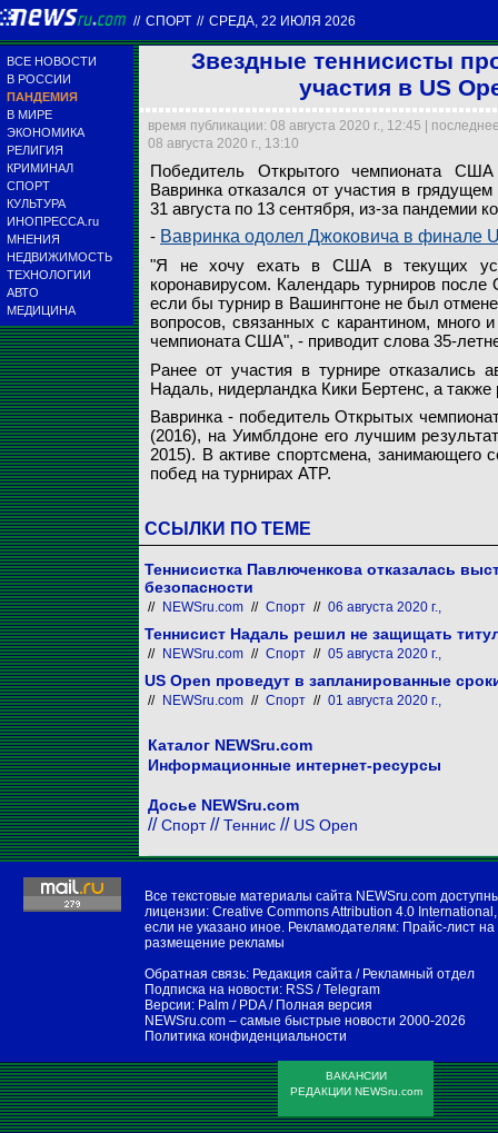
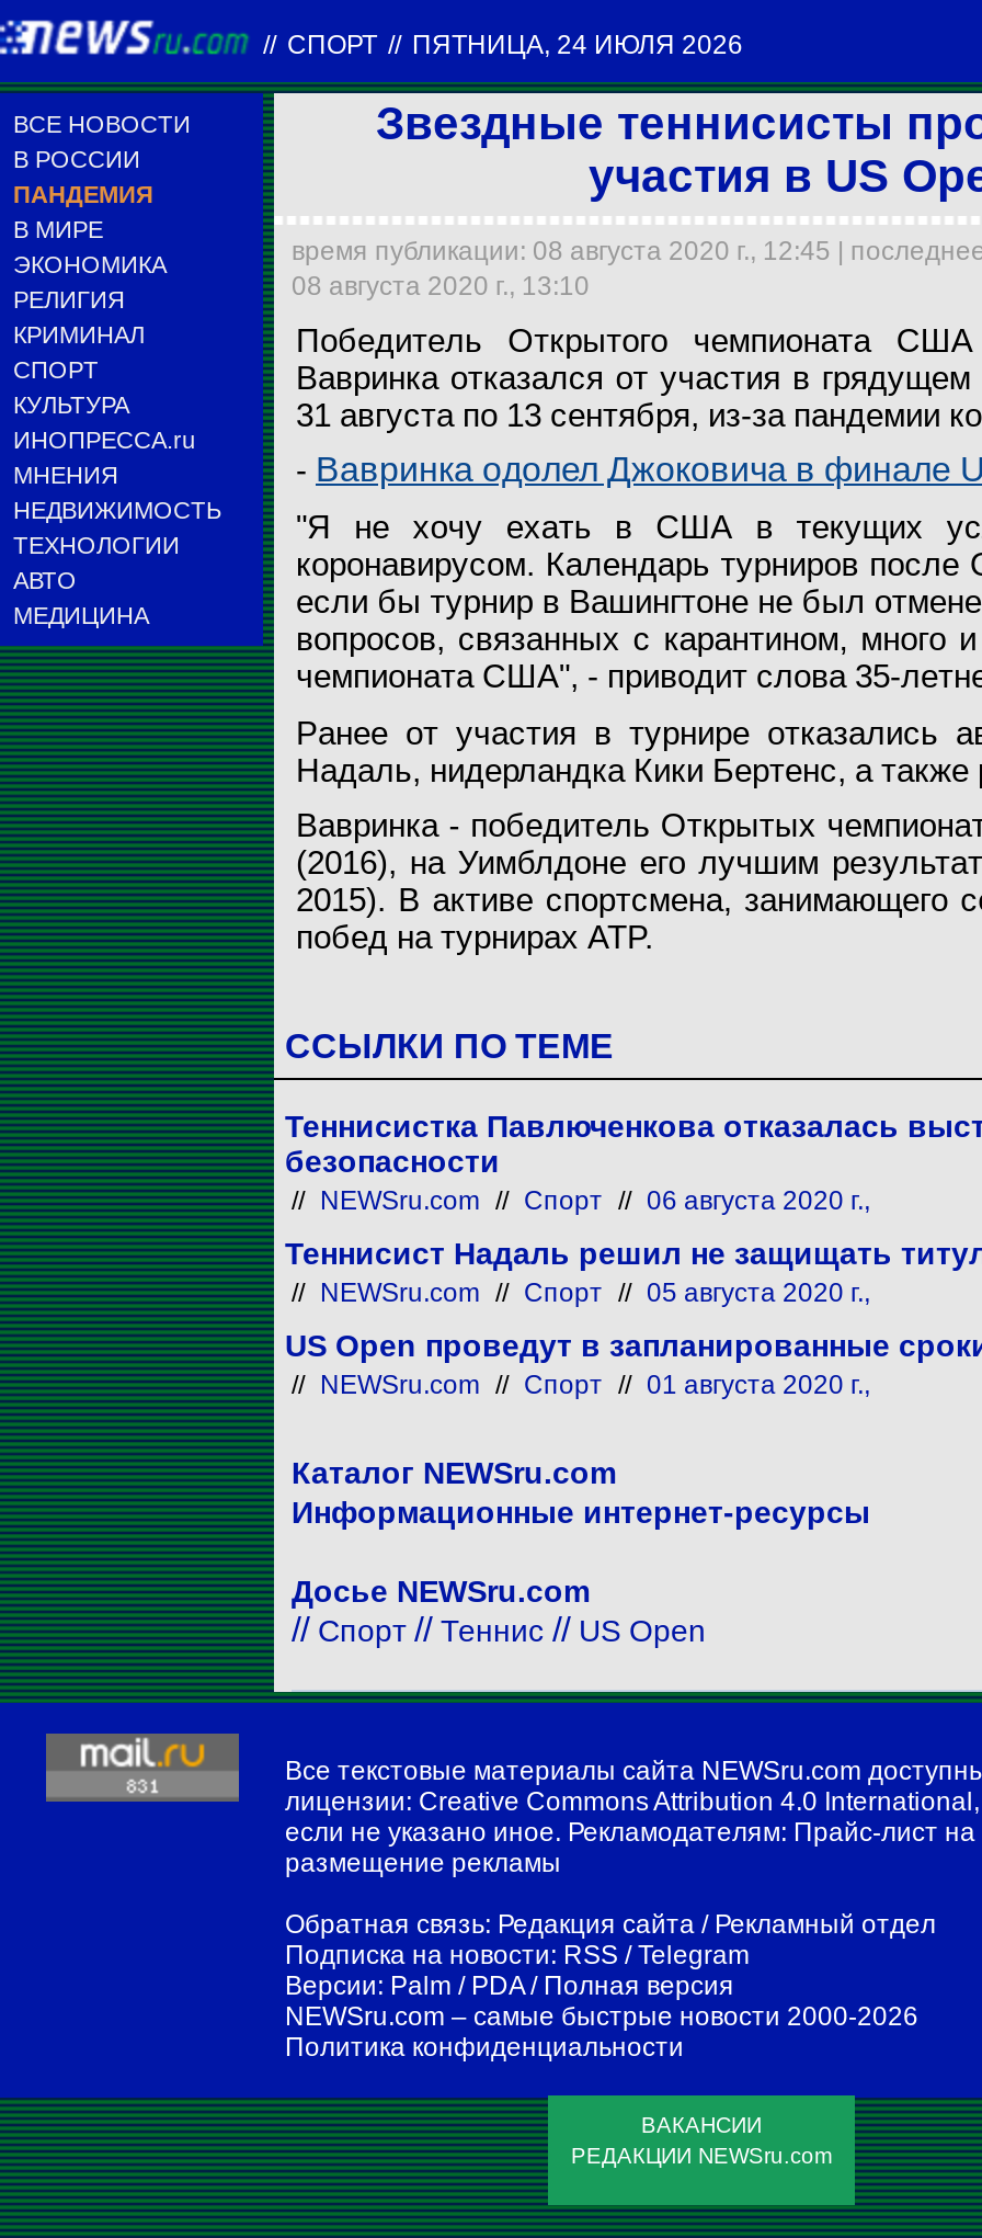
[133,13,356,28] // СПОРТ // СРЕДА, 22 ИЮЛЯ 2026 -> [263,29,743,59] // СПОРТ // ПЯТНИЦА, 24 ИЮЛЯ 2026

